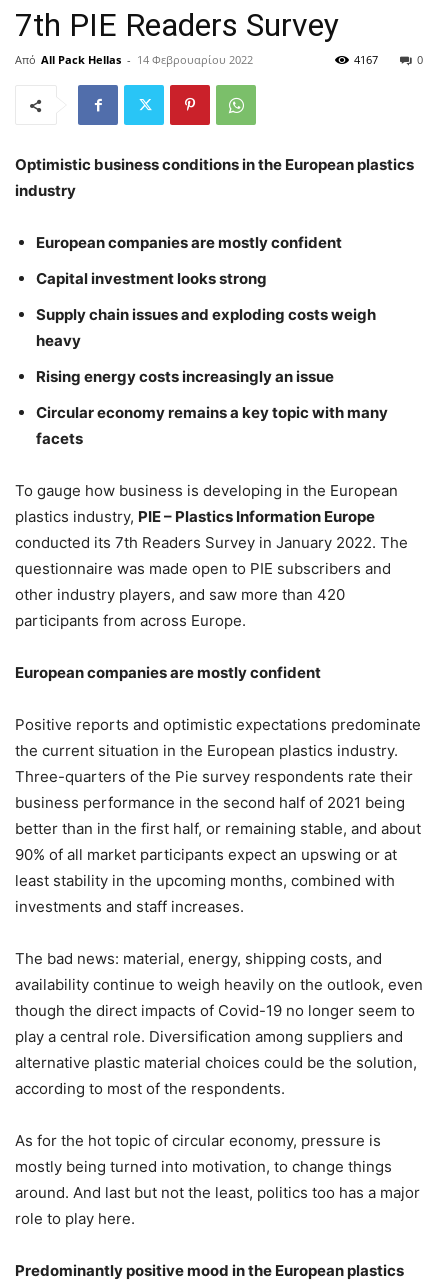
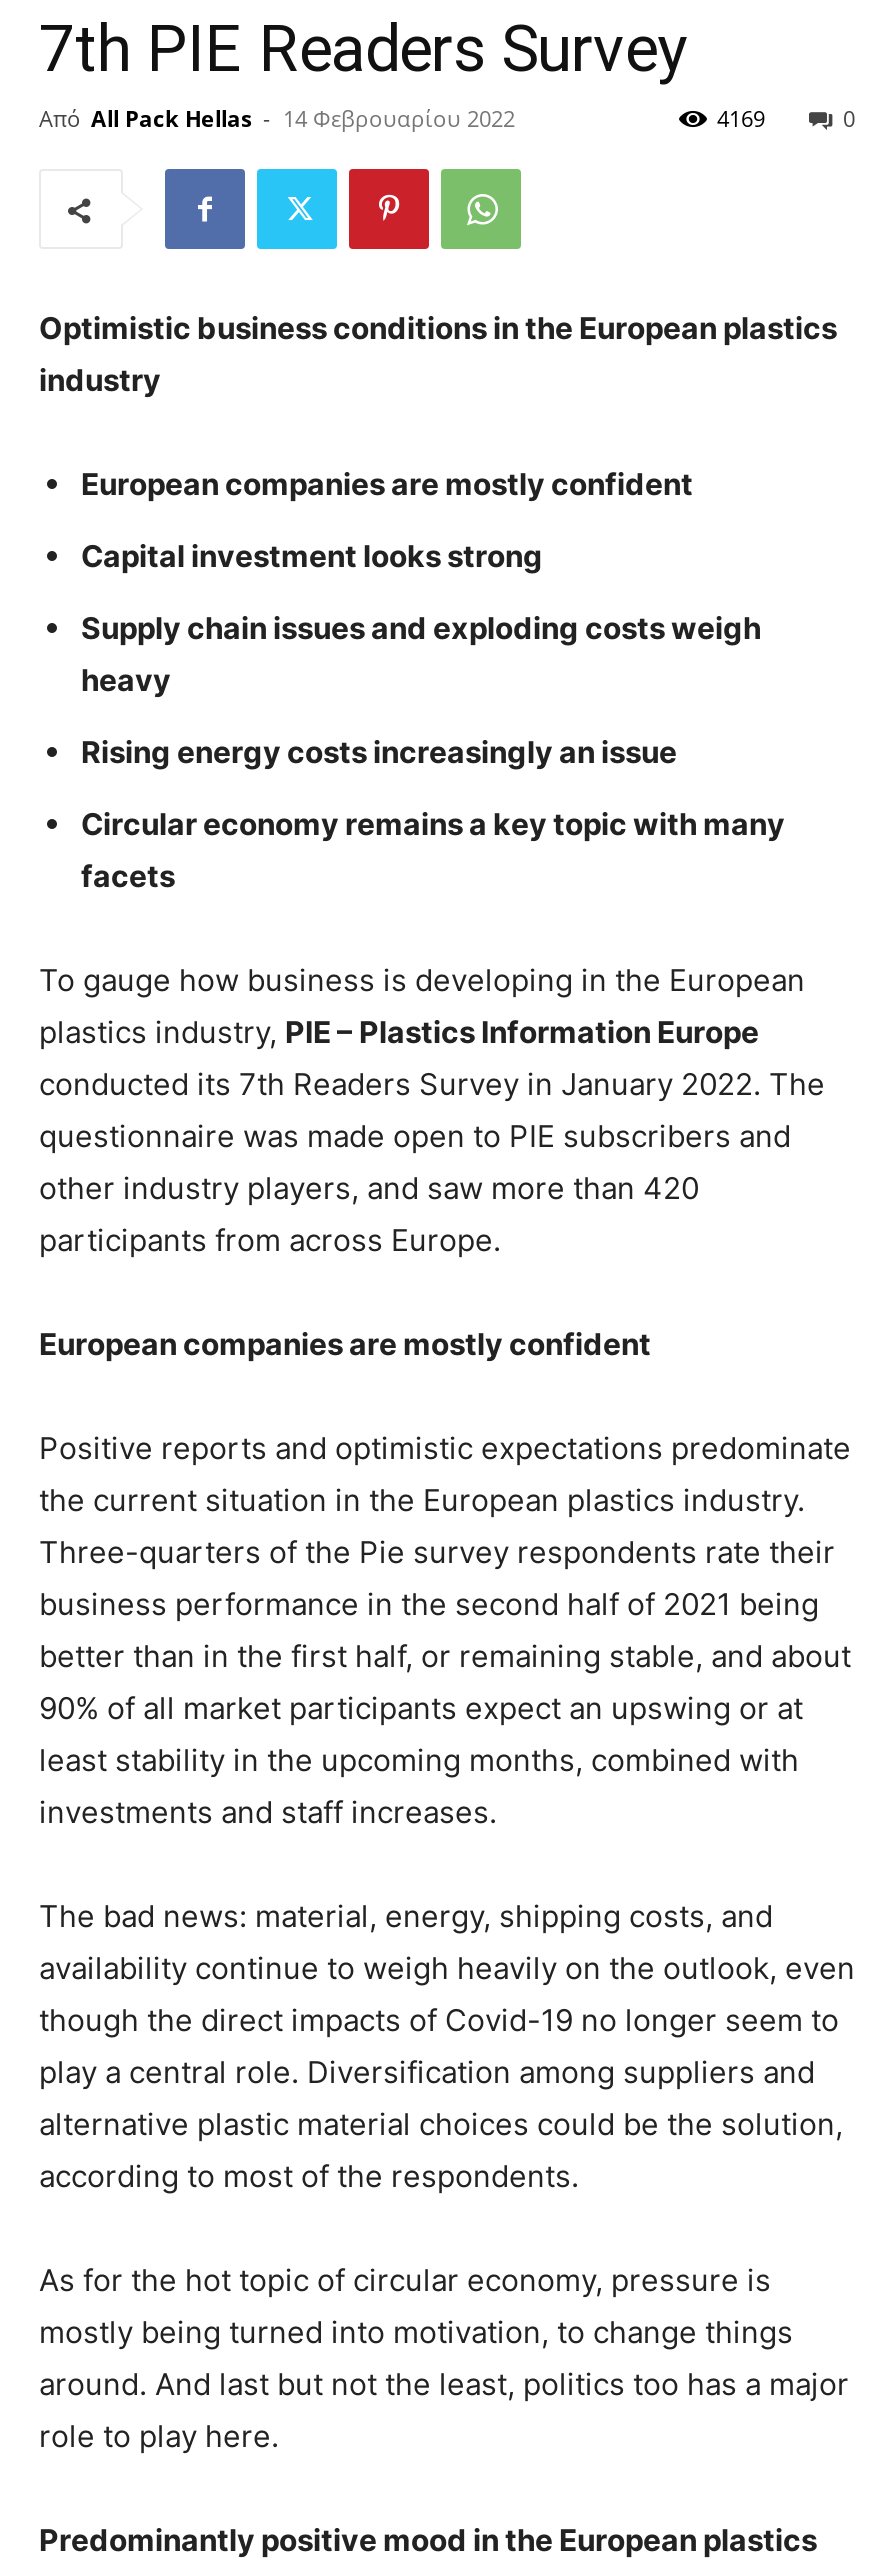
[354,52,378,67] 4167 -> [717,103,765,133] 4169

